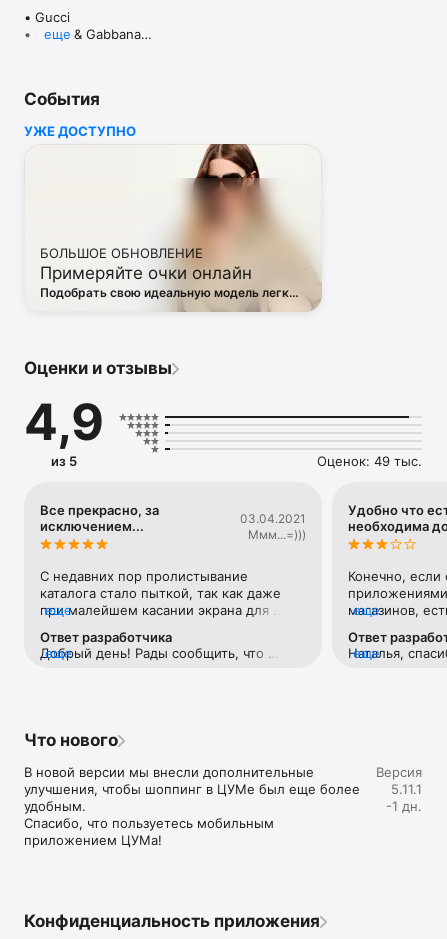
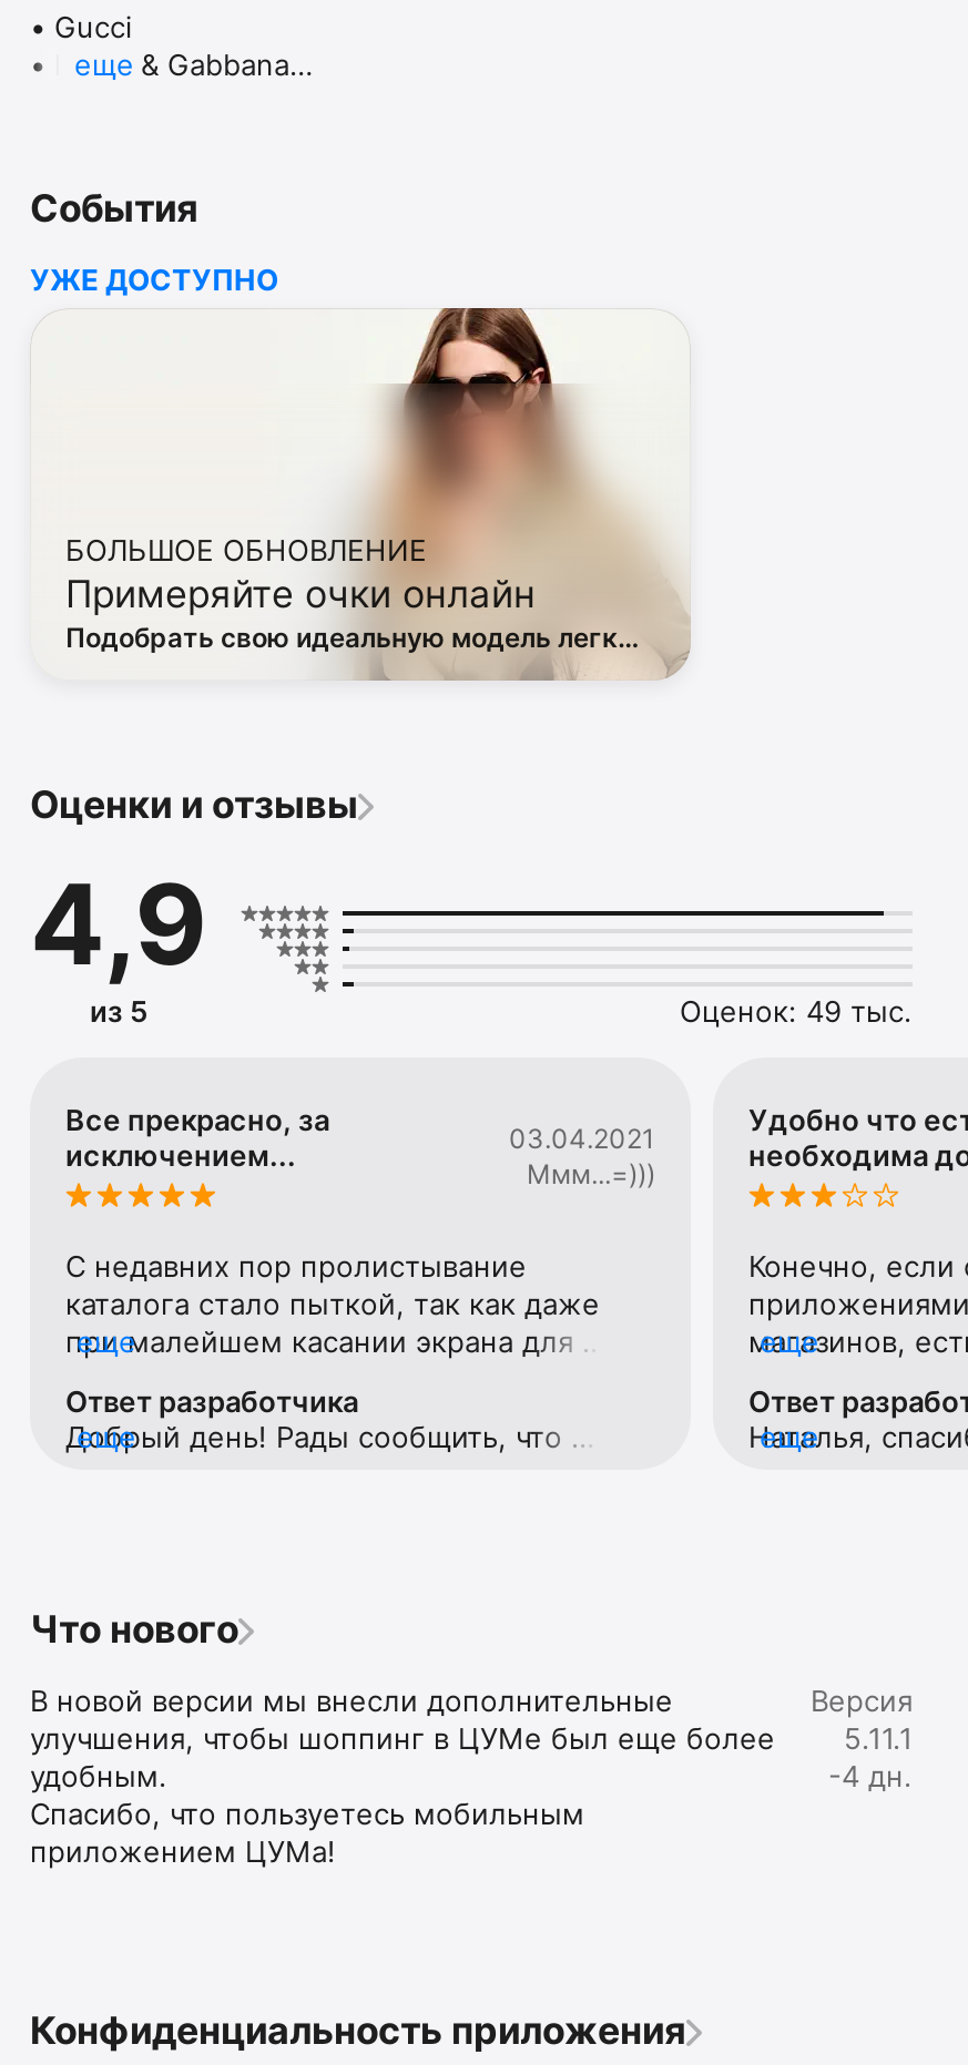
[386,798,422,814] -1 дн. -> [828,1758,913,1794] -4 дн.

